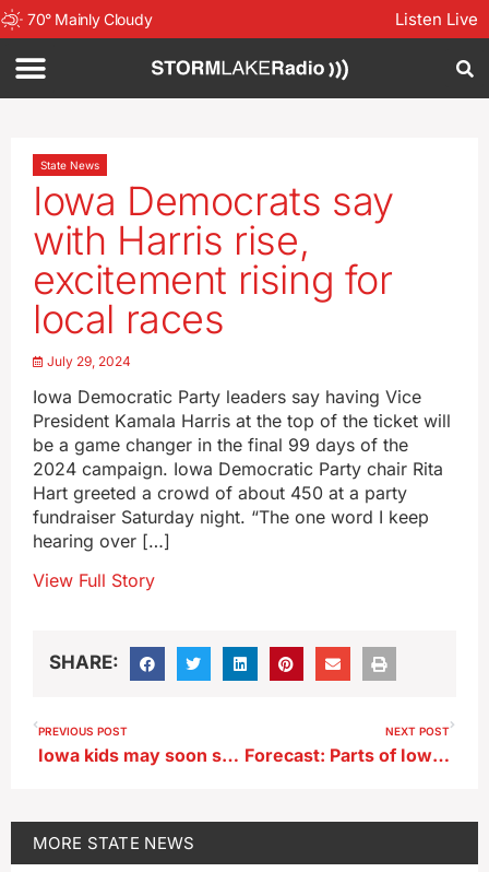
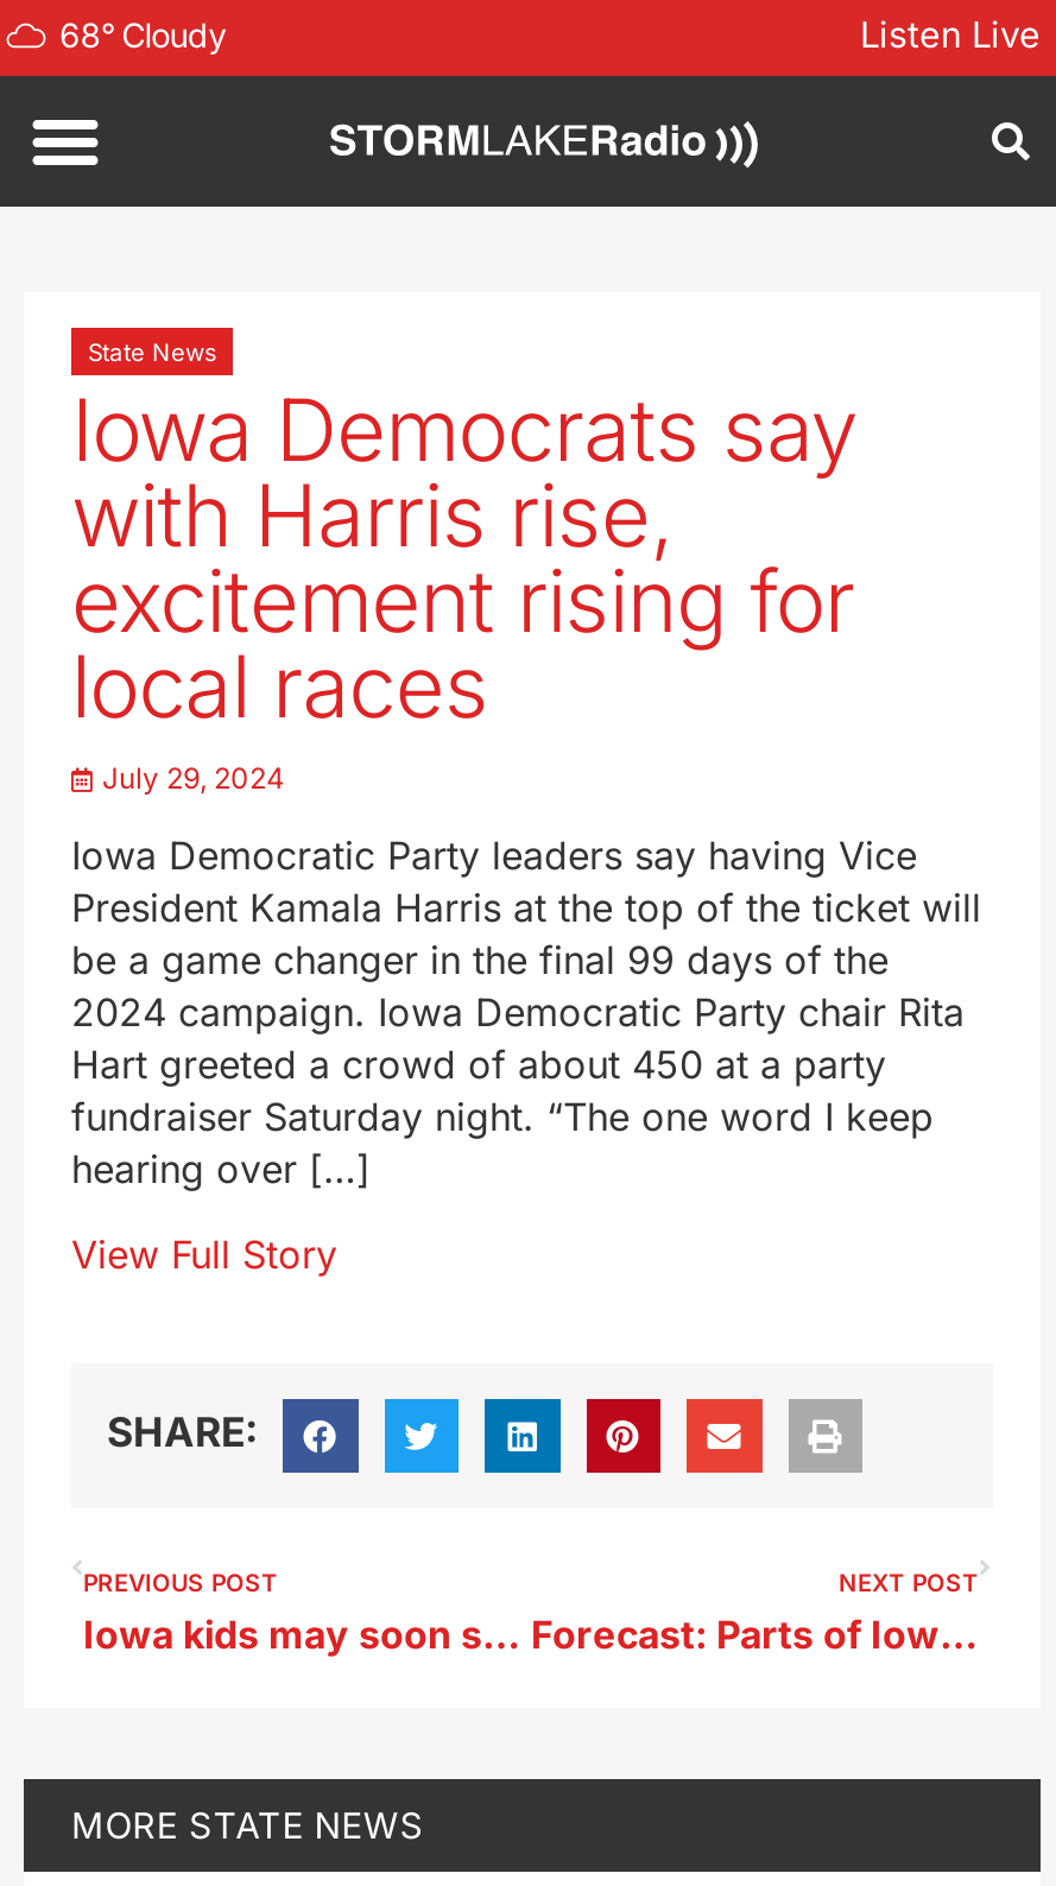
[27,9,152,28] 70° Mainly Cloudy -> [59,13,226,53] 68° Cloudy

